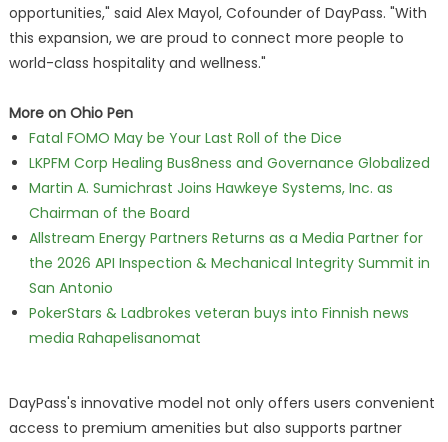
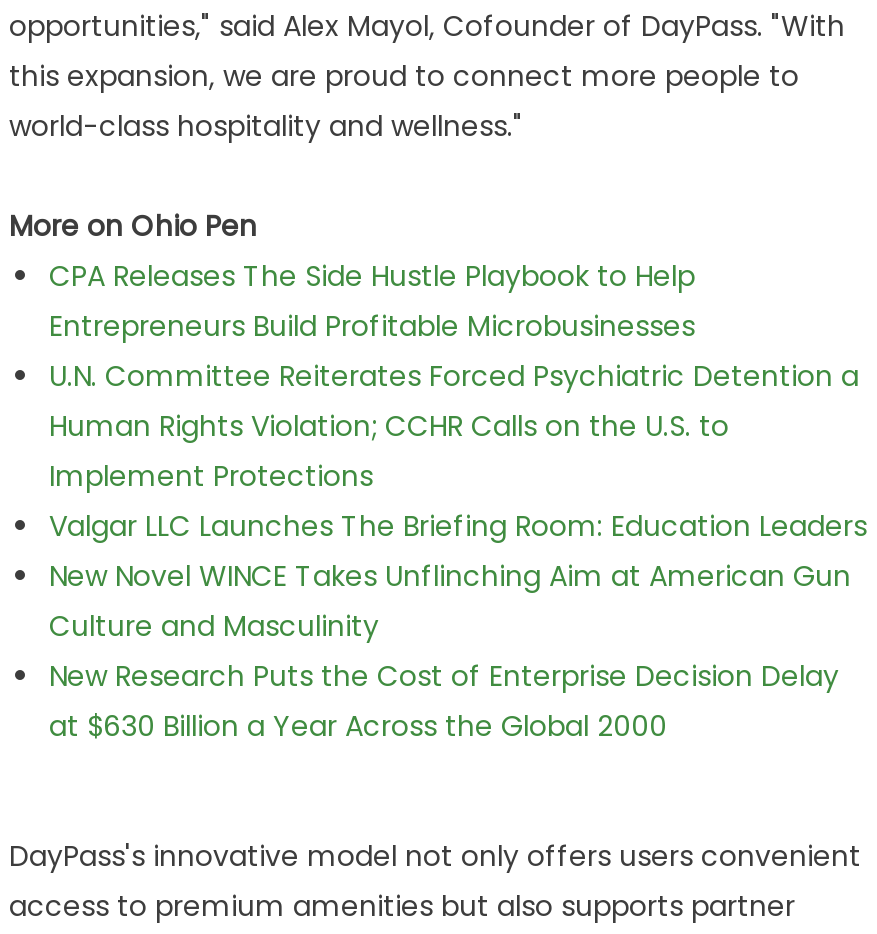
[29,128,430,348] Fatal FOMO May be Your Last Roll of the Dice | LKPFM Corp Healing Bus8ness and Governance Globalized | Martin A. Sumichrast Joins Hawkeye Systems, Inc. as | Chairman of the Board | Allstream Energy Partners Returns as a Media Partner for | the 2026 API Inspection & Mechanical Integrity Summit in | San Antonio | PokerStars & Ladbrokes veteran buys into Finnish news | media Rahapelisanomat -> [49,256,867,746] CPA Releases The Side Hustle Playbook to Help | Entrepreneurs Build Profitable Microbusinesses | U.N. Committee Reiterates Forced Psychiatric Detention a | Human Rights Violation; CCHR Calls on the U.S. to | Implement Protections | Valgar LLC Launches The Briefing Room: Education Leaders | New Novel WINCE Takes Unflinching Aim at American Gun | Culture and Masculinity | New Research Puts the Cost of Enterprise Decision Delay | at $630 Billion a Year Across the Global 2000

